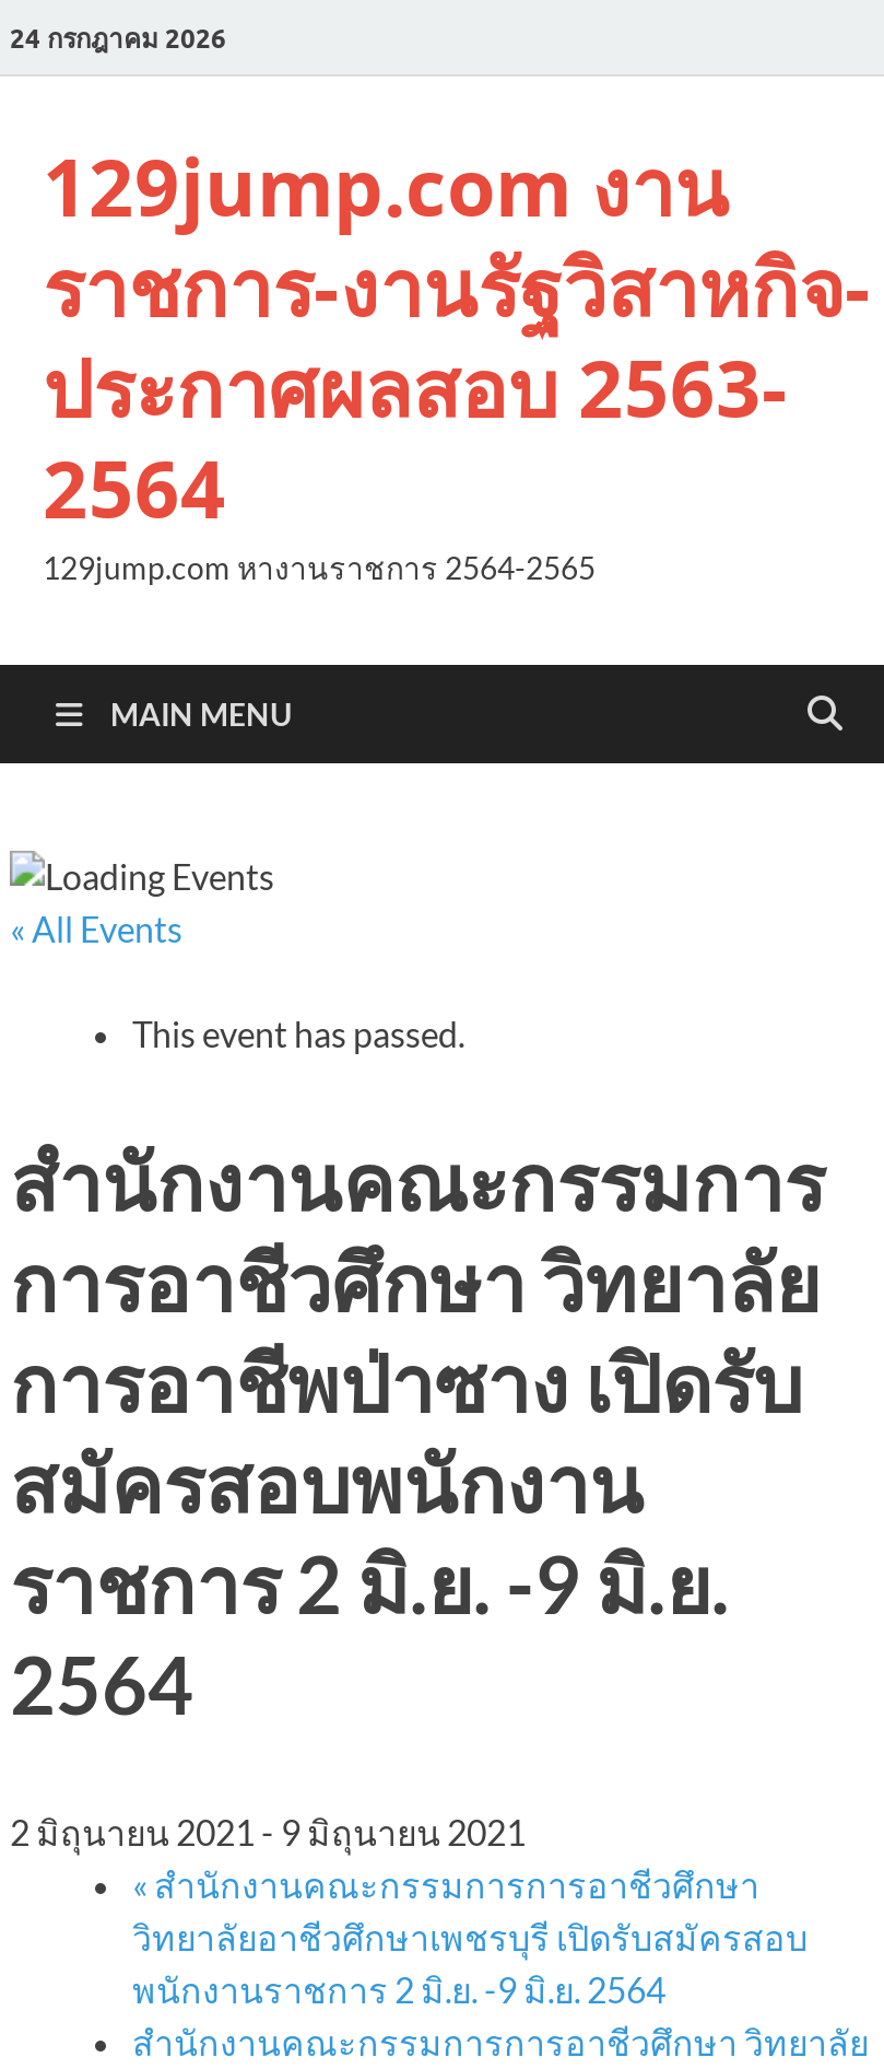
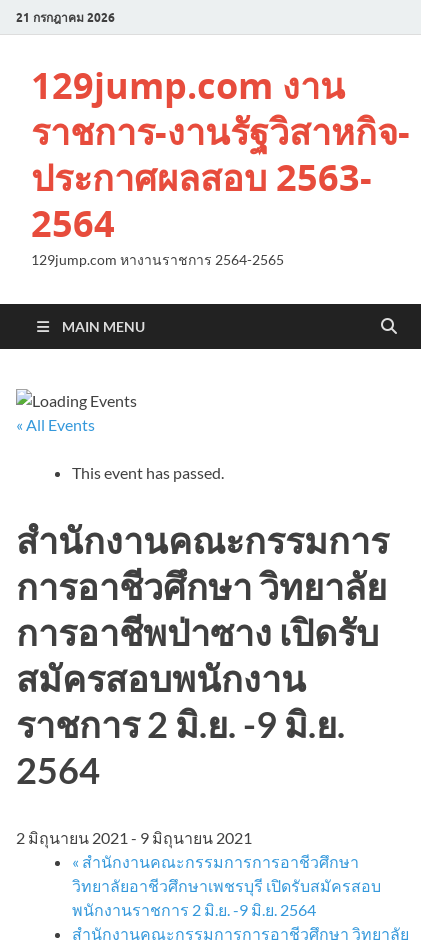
[10,21,226,54] 24 กรกฎาคม 2026 -> [16,9,115,24] 21 กรกฎาคม 2026

